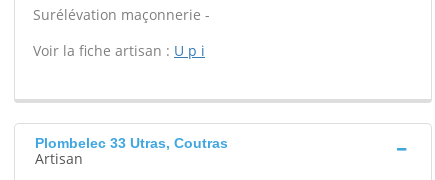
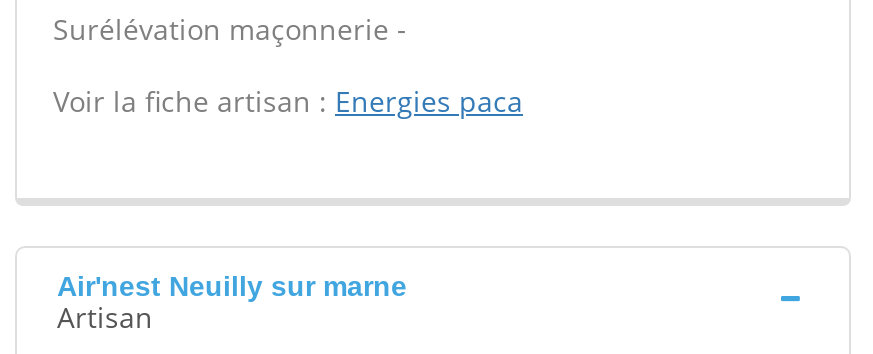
[33,41,205,60] Voir la fiche artisan : U p i -> [53,82,523,120] Voir la fiche artisan : Energies paca
[35,135,228,151] Plombelec 33 Utras, Coutras -> [57,270,407,302] Air'nest Neuilly sur marne

